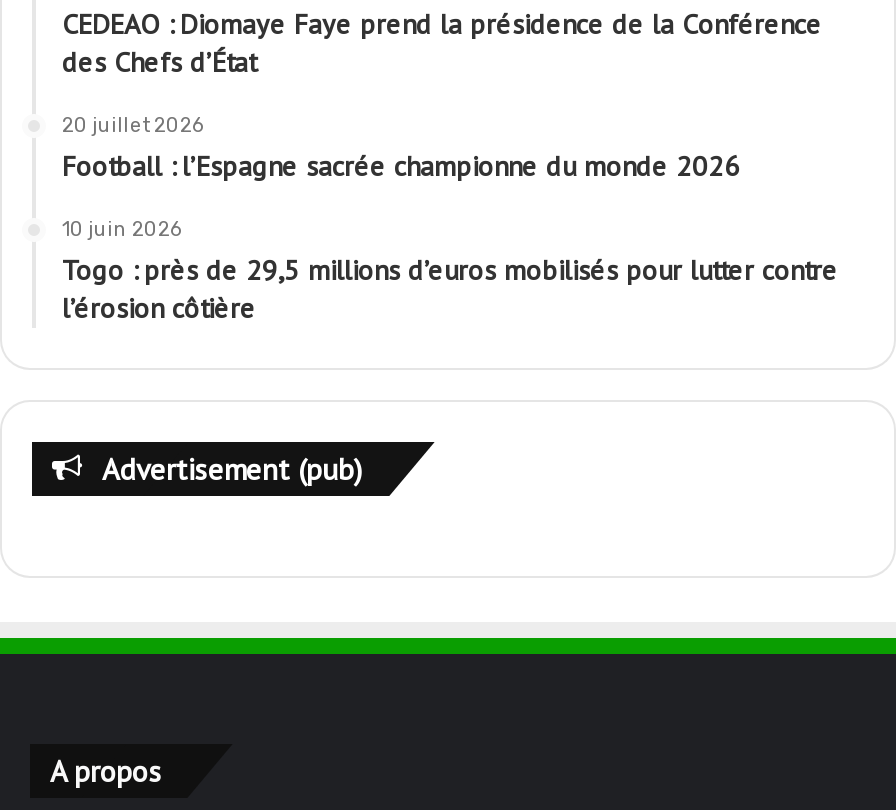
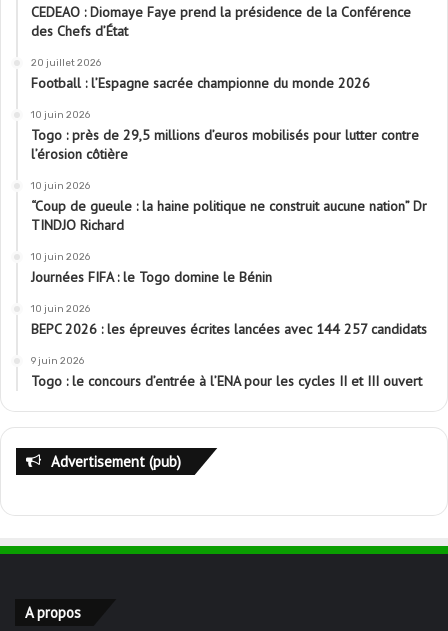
none -> [31,180,427,390] 10 juin 2026 | “Coup de gueule : la haine politique ne construit aucune nation” Dr | TINDJO Richard | 10 juin 2026 | Journées FIFA : le Togo domine le Bénin | 10 juin 2026 | BEPC 2026 : les épreuves écrites lancées avec 144 257 candidats | 9 juin 2026 | Togo : le concours d’entrée à l’ENA pour les cycles II et III ouvert

